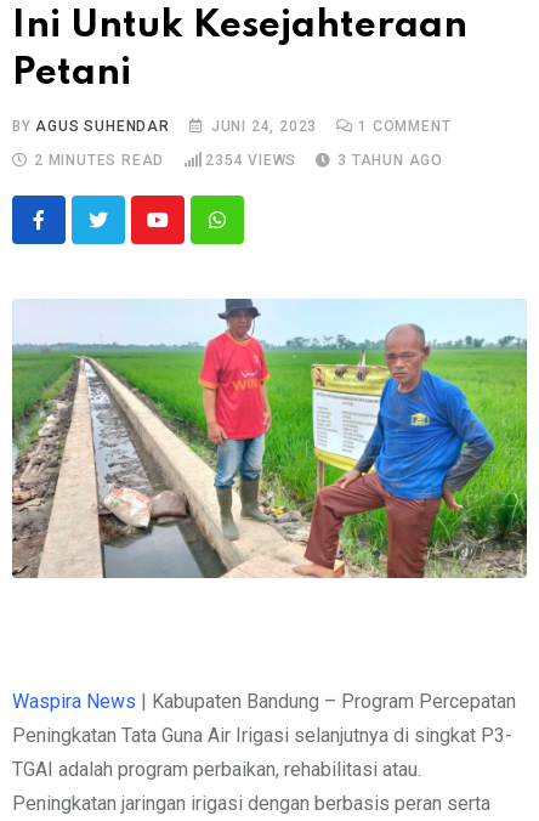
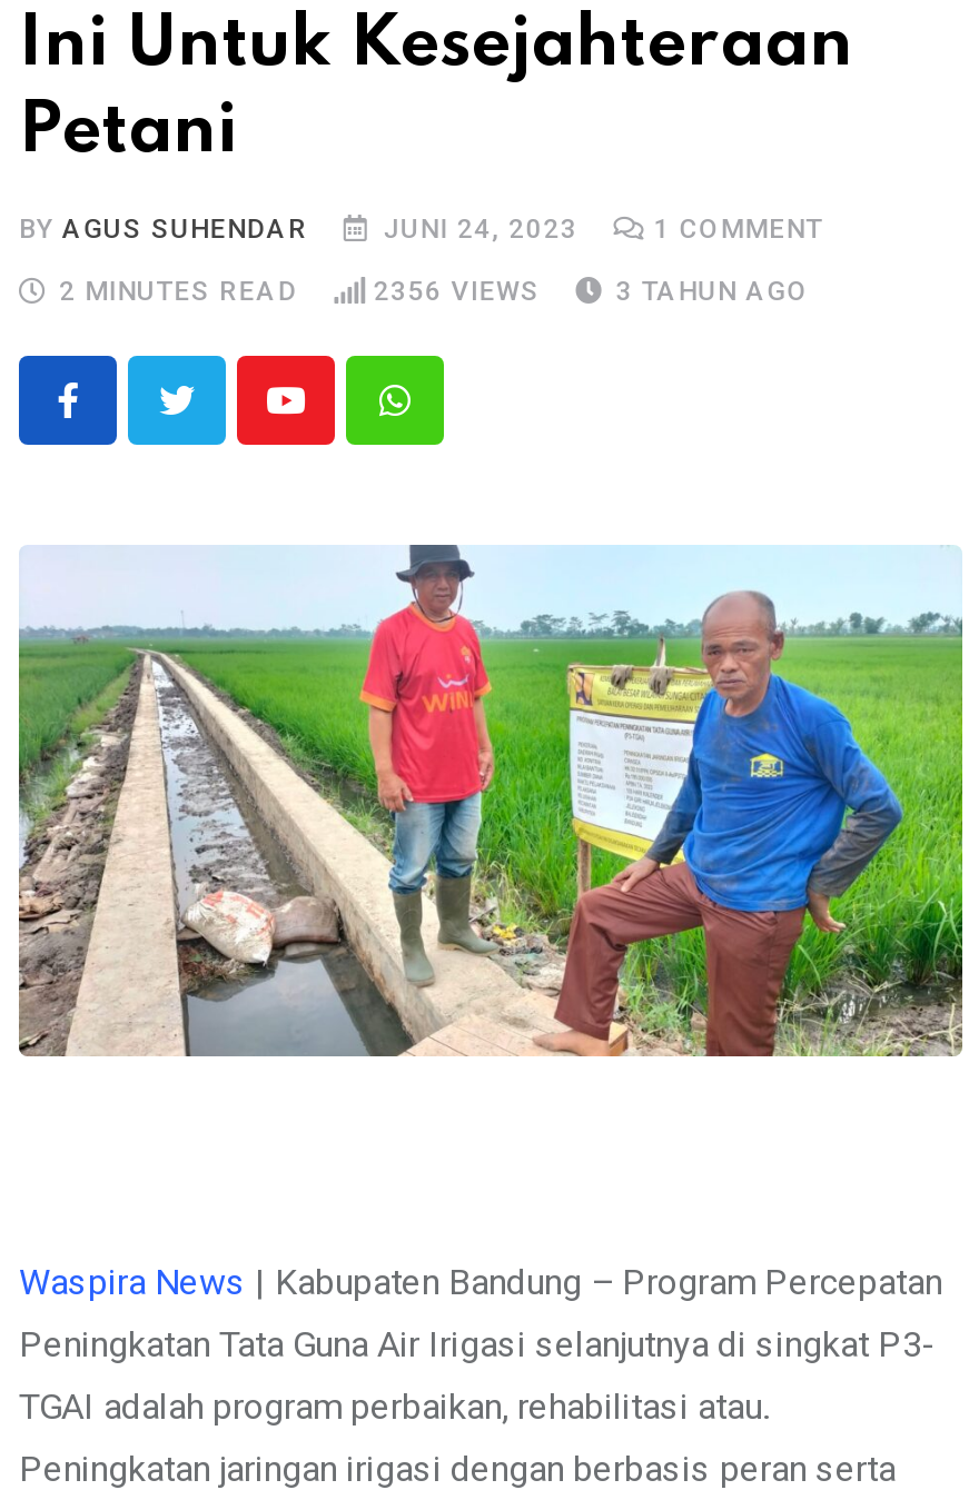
[205,152,296,169] 2354 VIEWS -> [373,276,540,307] 2356 VIEWS

